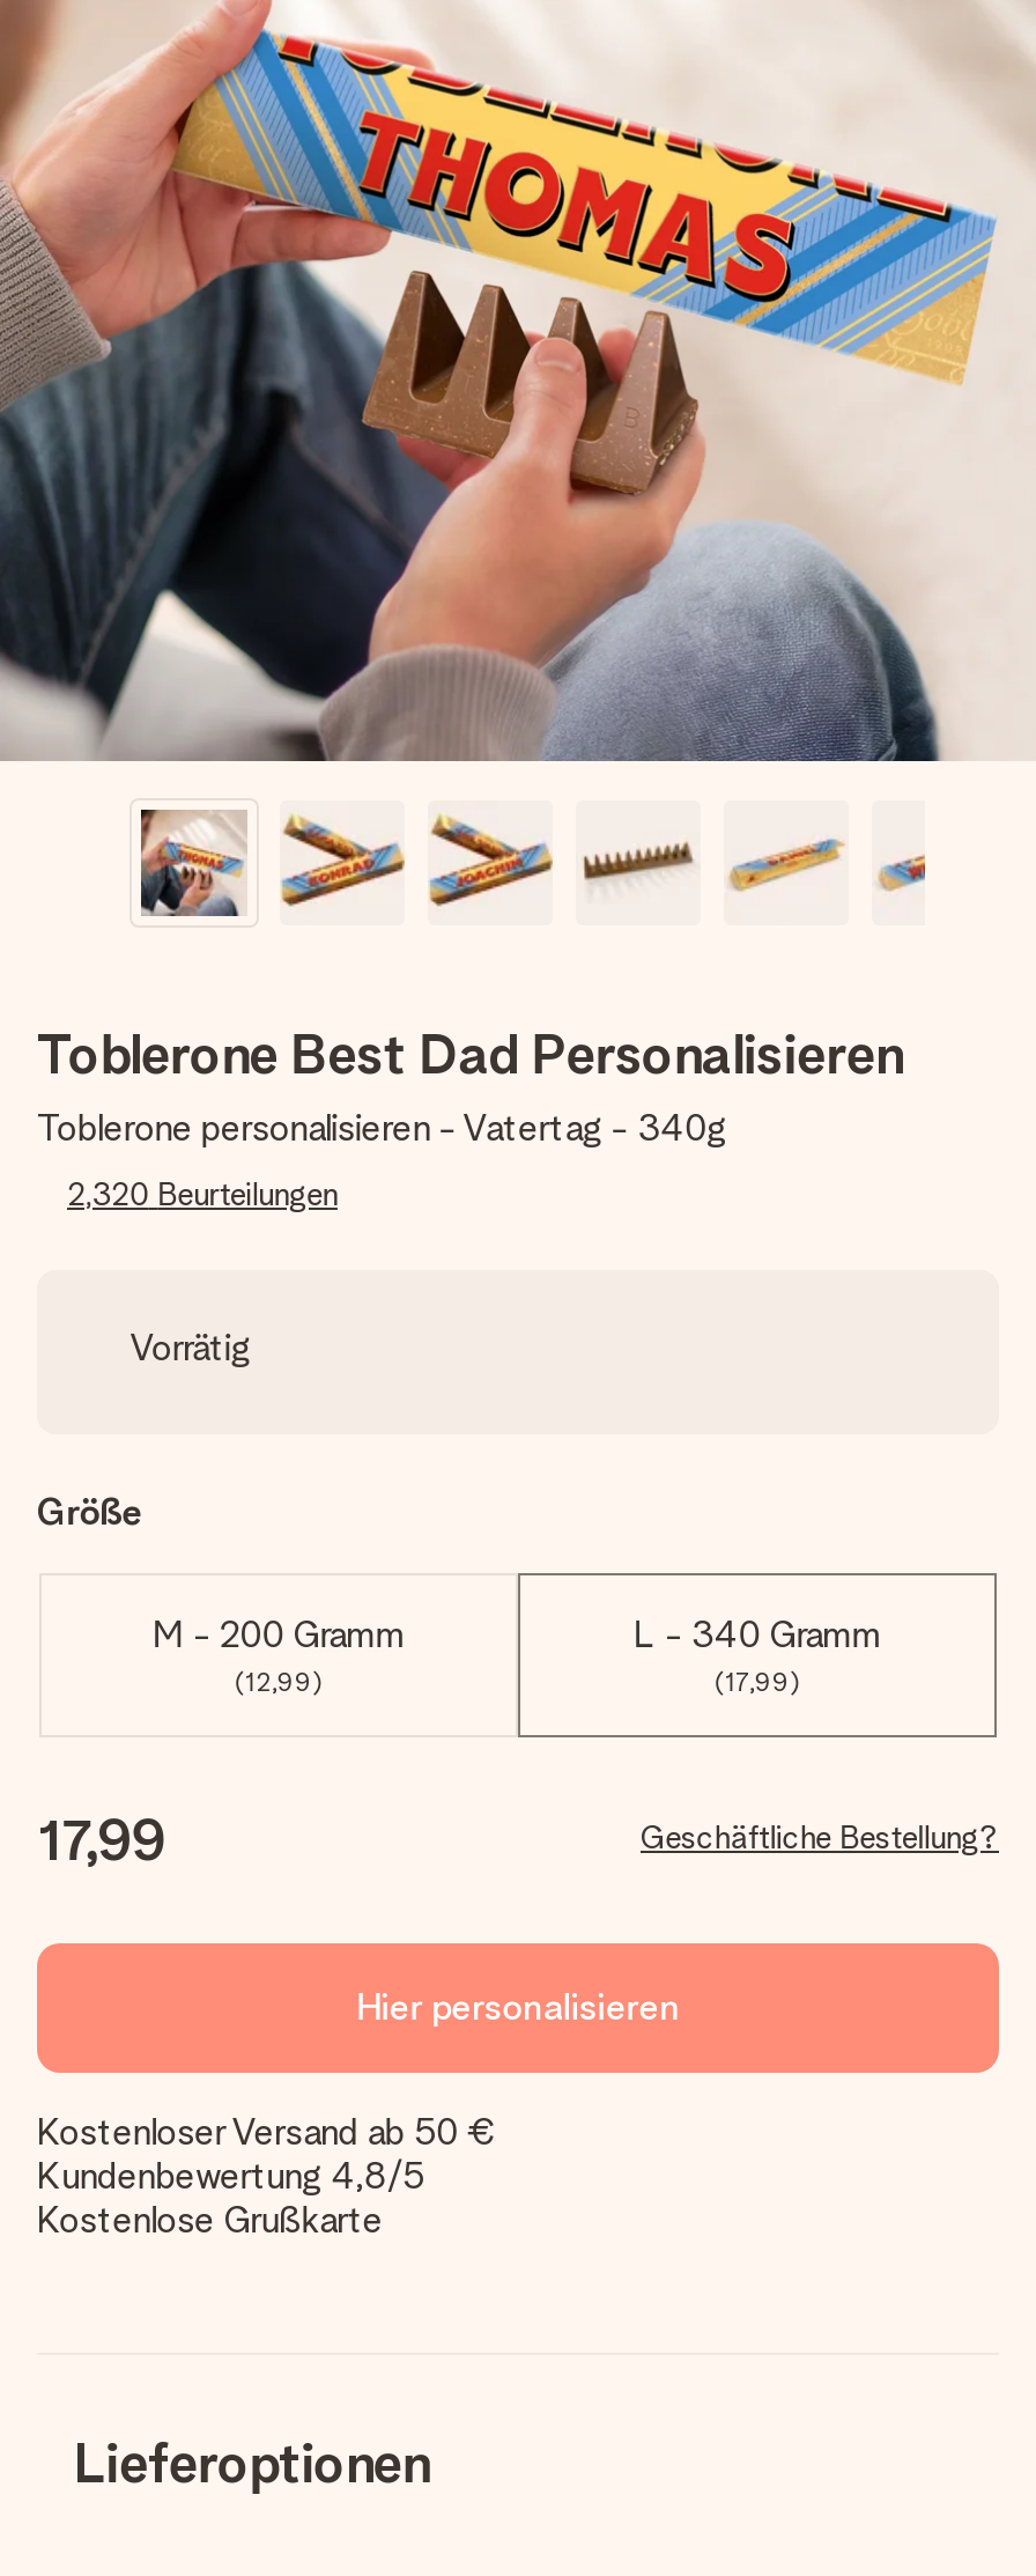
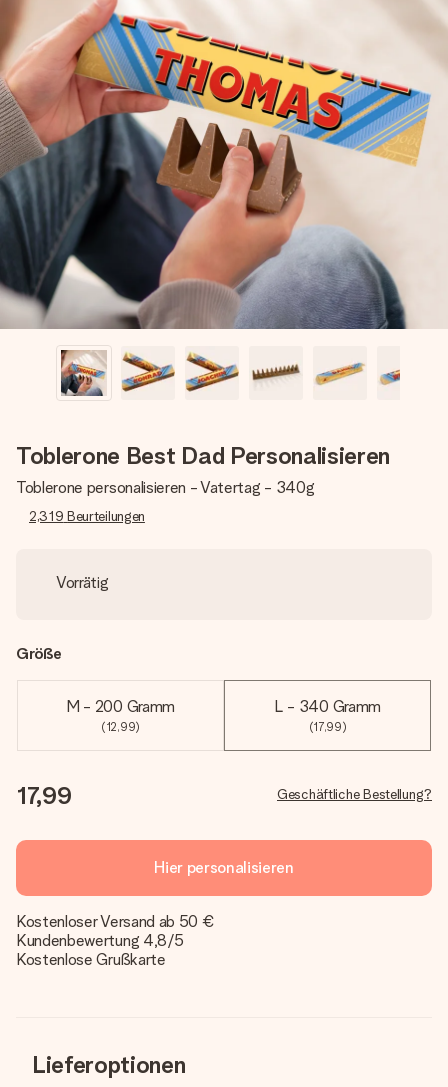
[67,1175,337,1212] 2,320 Beurteilungen -> [29,508,145,524] 2,319 Beurteilungen

